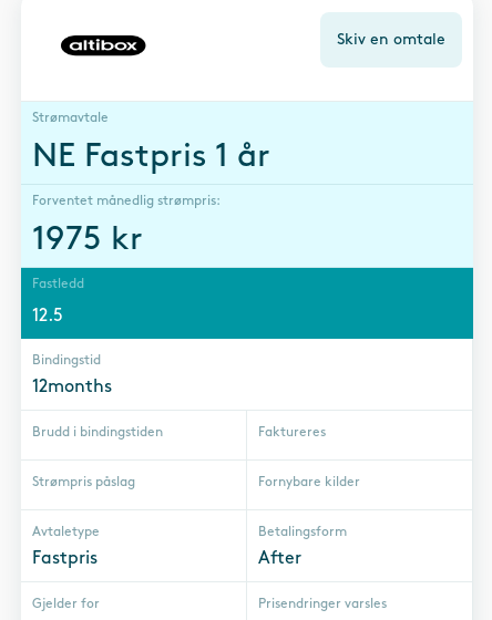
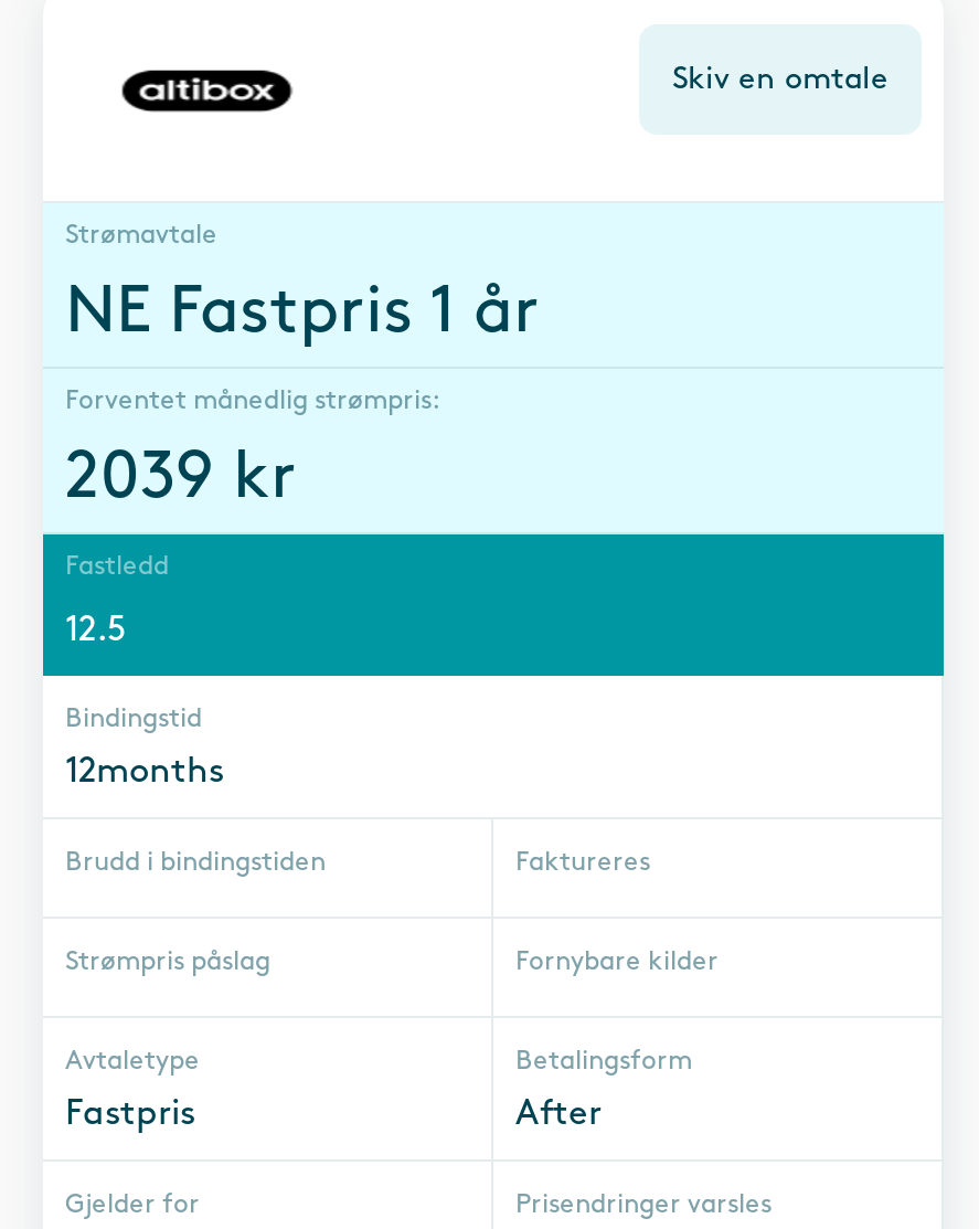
[32,224,143,255] 1975 kr -> [65,446,297,508] 2039 kr

